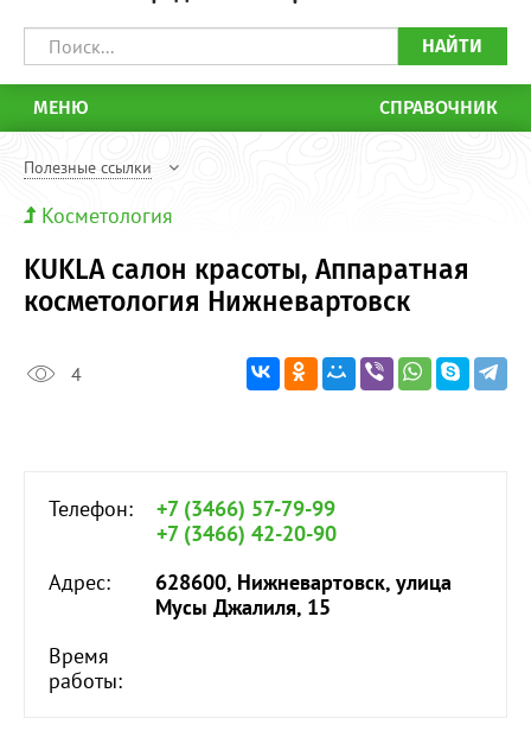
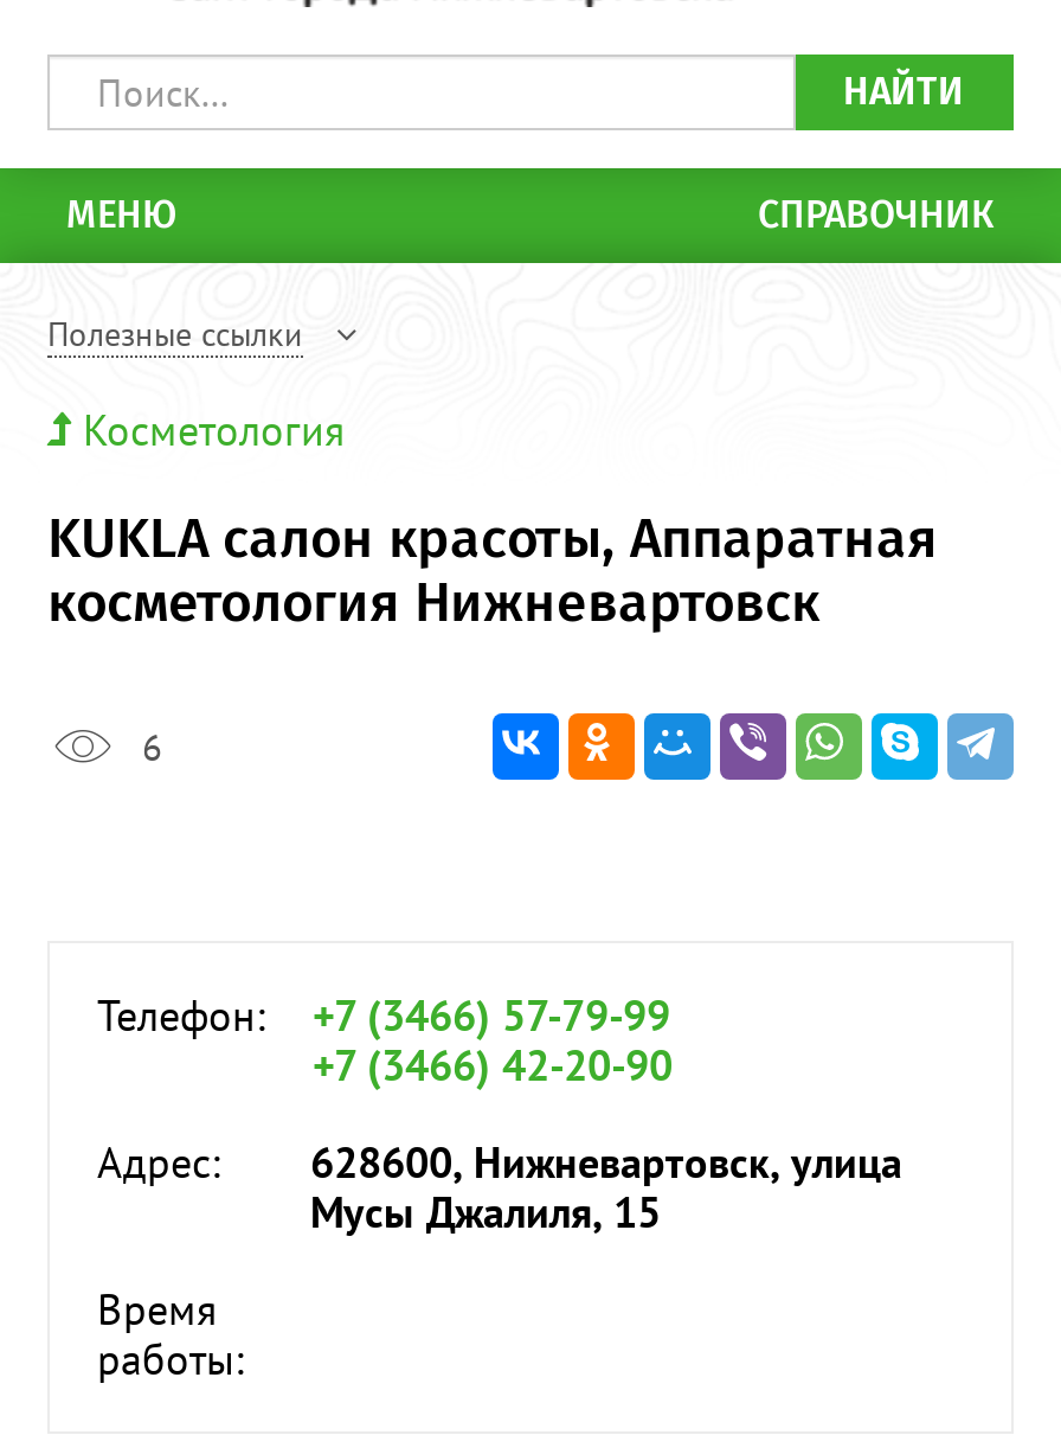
[71,362,82,386] 4 -> [142,723,163,770] 6

